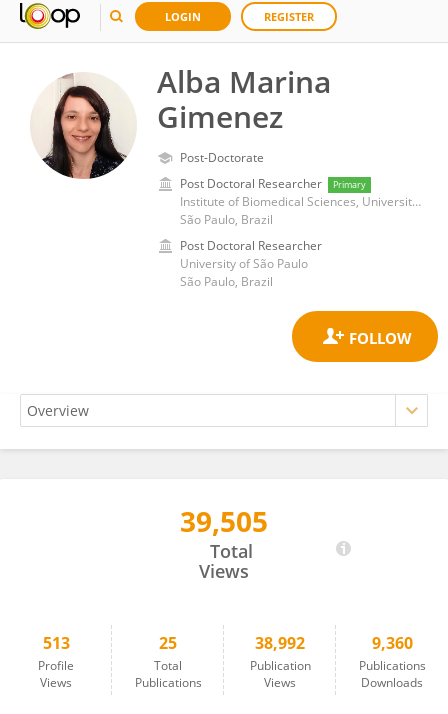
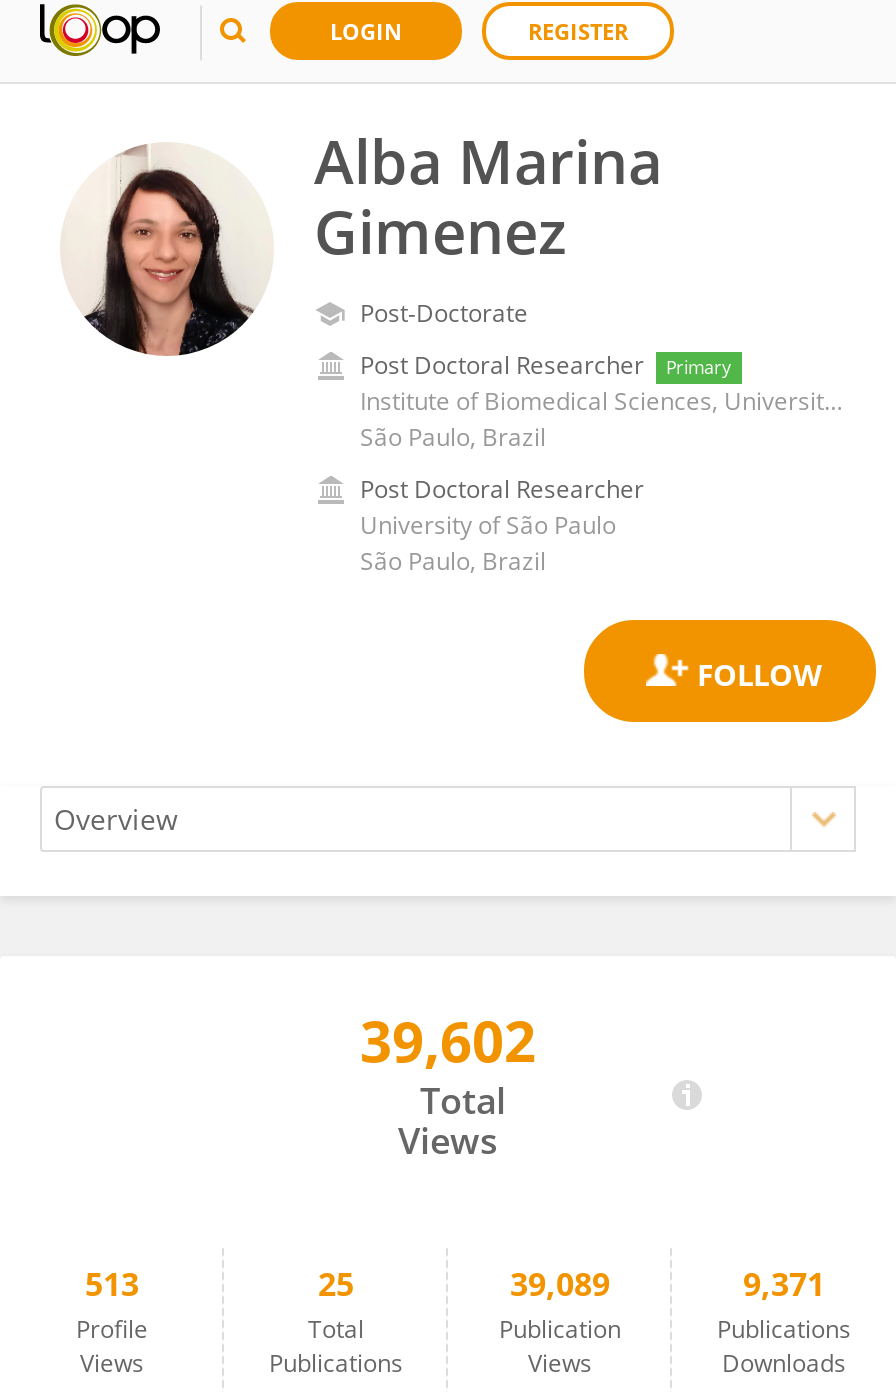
[180,502,268,540] 39,505 -> [360,1002,536,1078] 39,602
[255,632,305,654] 38,992 -> [510,1262,610,1306] 39,089
[371,632,412,654] 9,360 -> [743,1262,825,1306] 9,371

